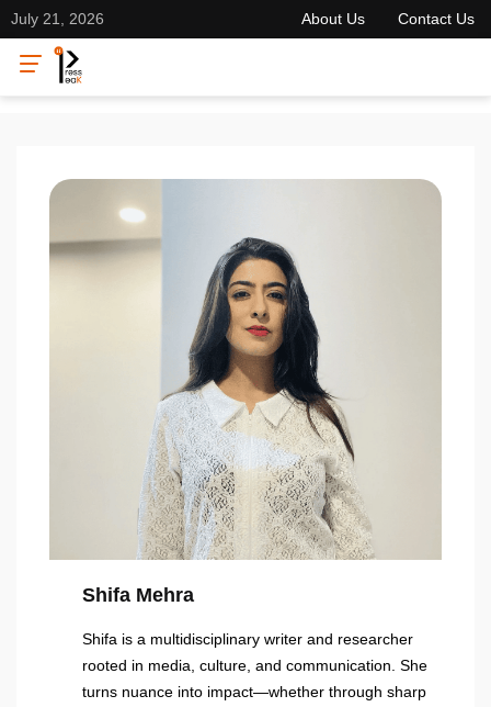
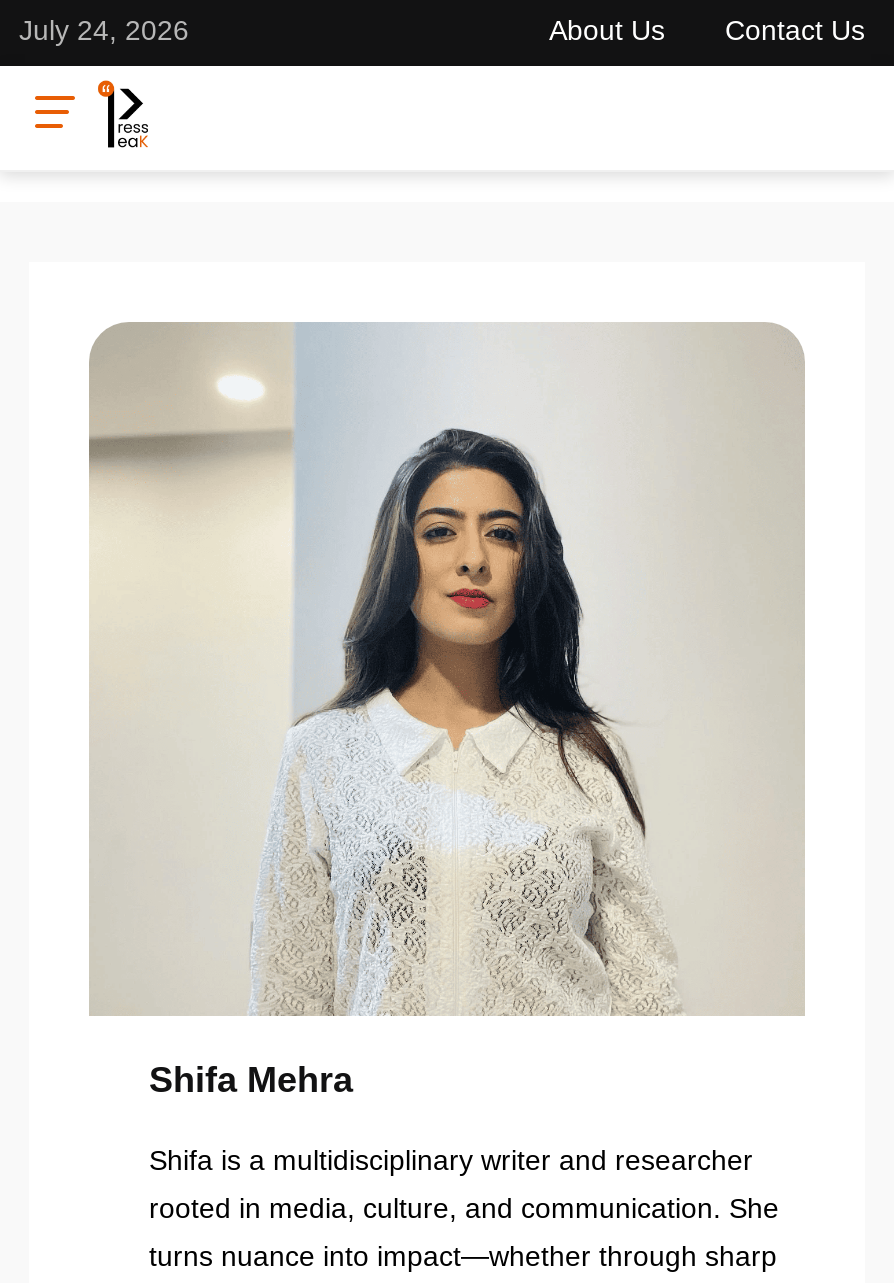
[11,9,104,27] July 21, 2026 -> [19,13,189,45] July 24, 2026

